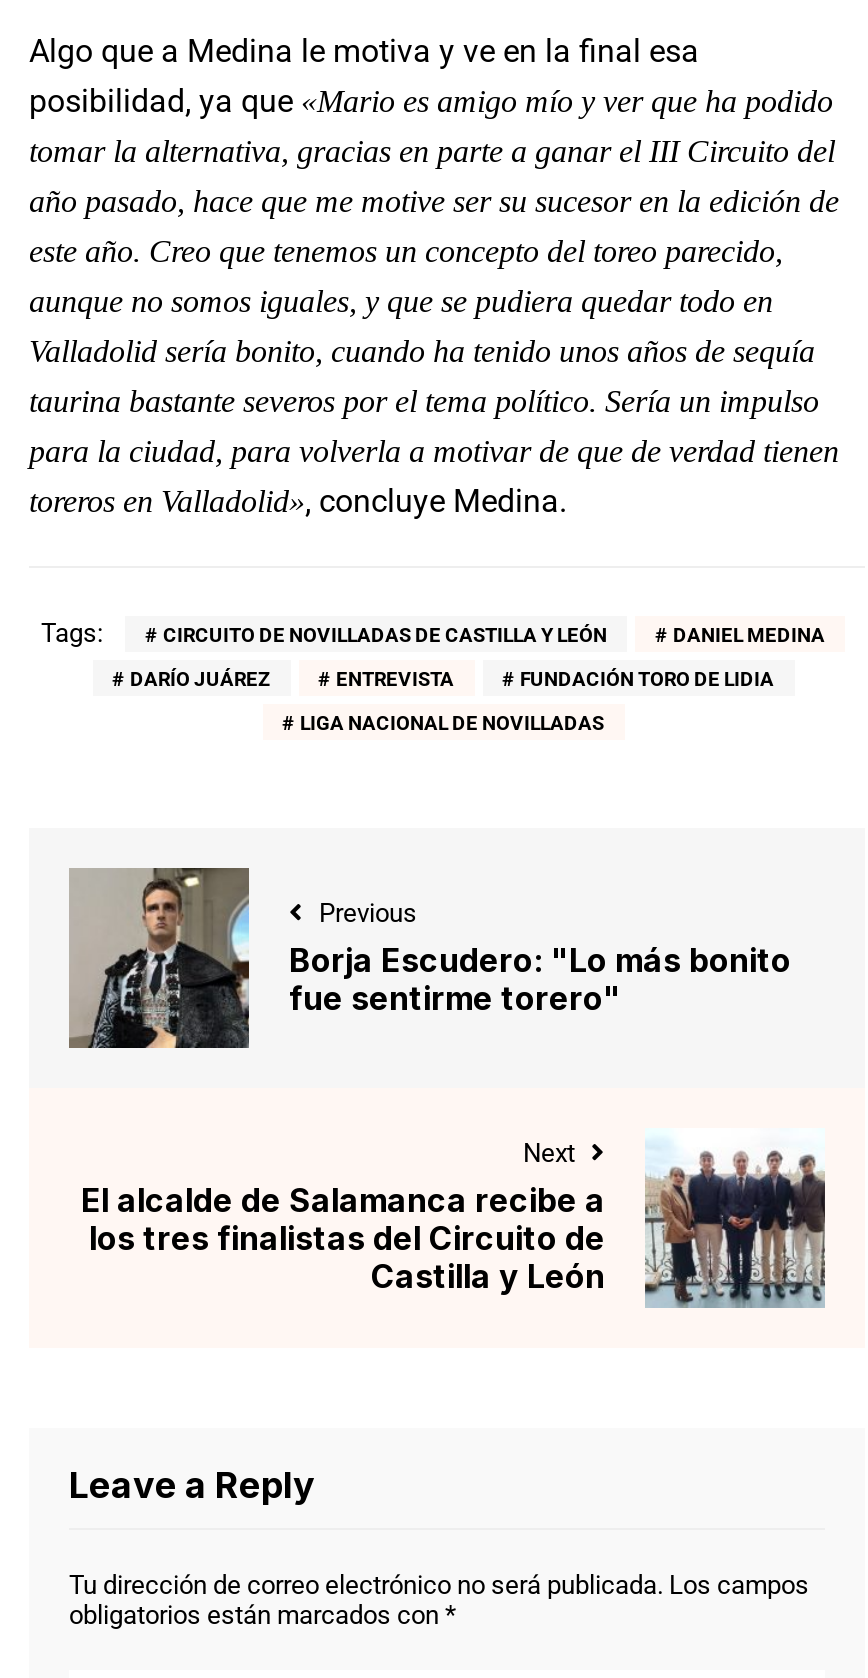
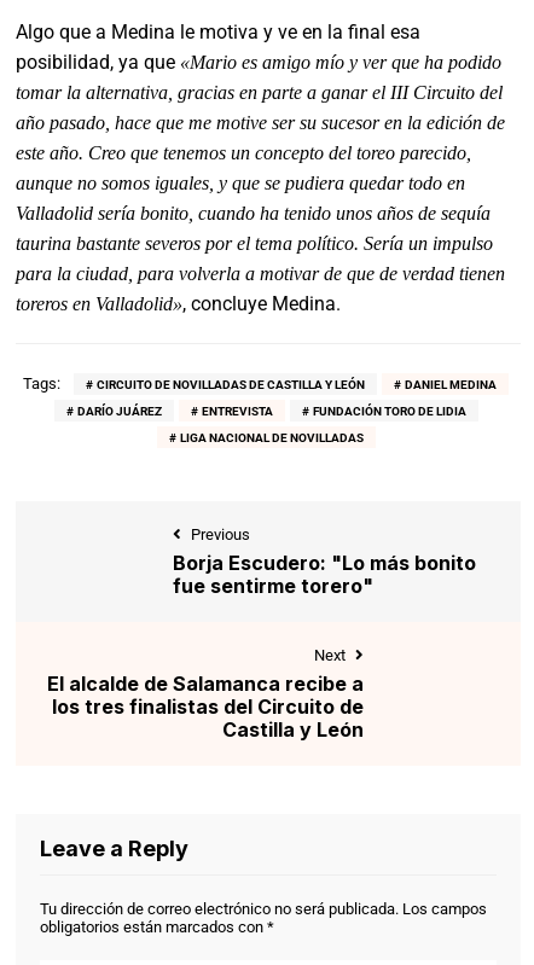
[67,866,251,1050] [image] -> none
[643,1138,827,1310] [image] -> none

